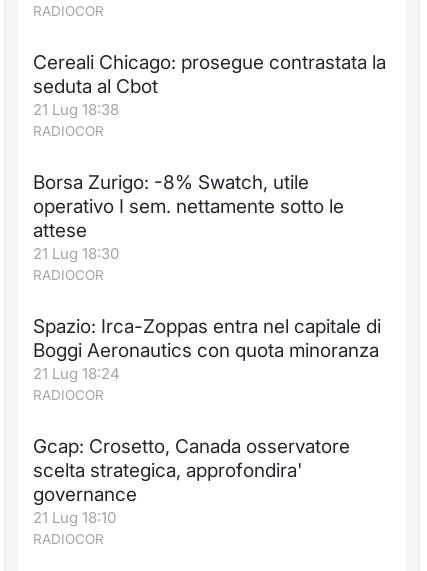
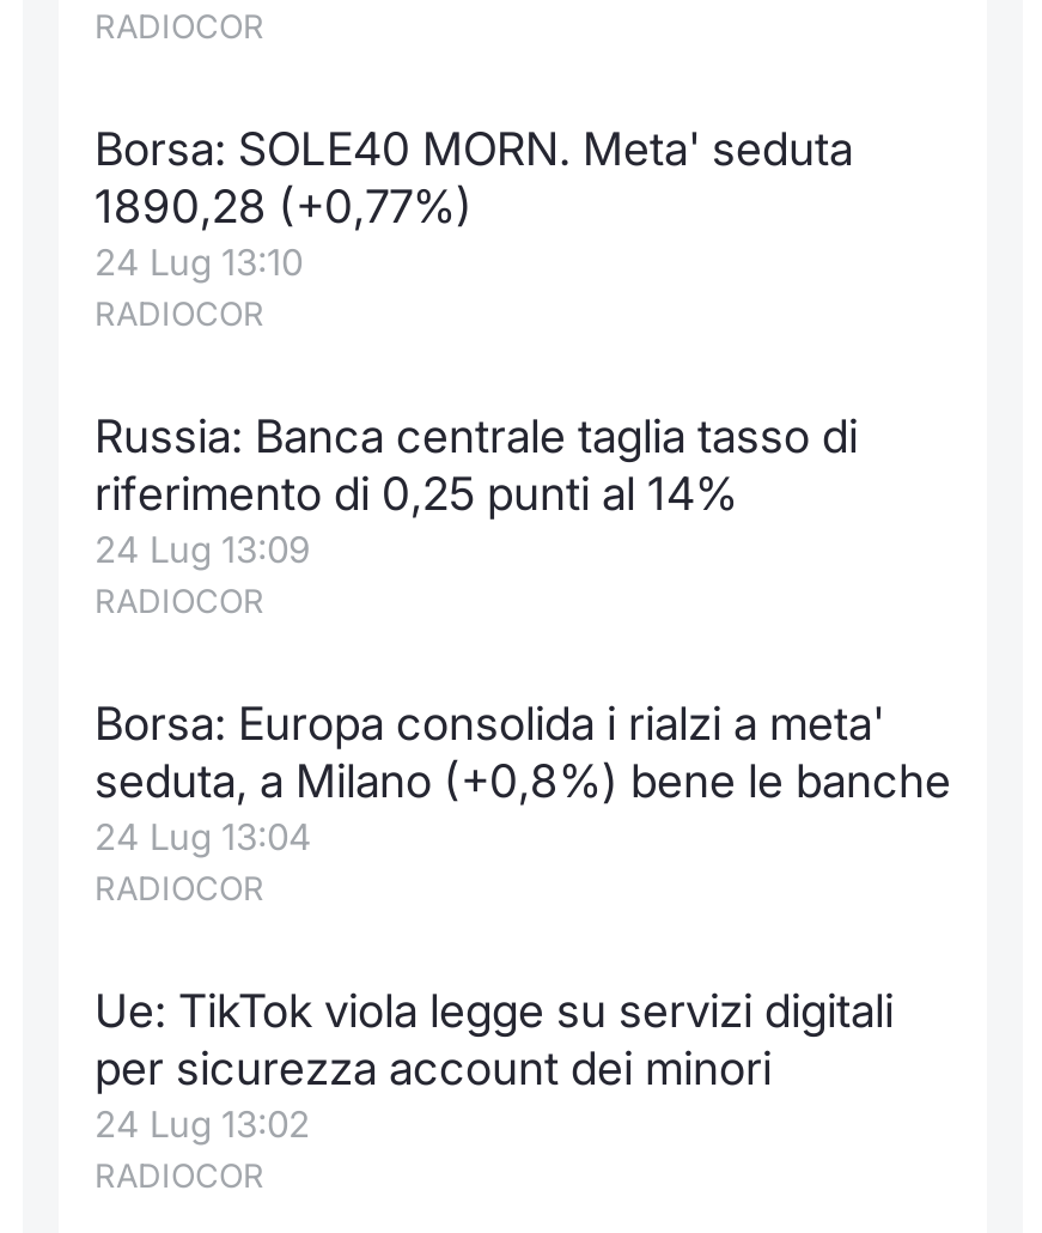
[33,51,386,119] Cereali Chicago: prosegue contrastata la | seduta al Cbot | 21 Lug 18:38 -> [95,122,853,285] Borsa: SOLE40 MORN. Meta' seduta | 1890,28 (+0,77%) | 24 Lug 13:10
[33,171,344,263] Borsa Zurigo: -8% Swatch, utile | operativo I sem. nettamente sotto le | attese | 21 Lug 18:30 -> [95,409,858,572] Russia: Banca centrale taglia tasso di | riferimento di 0,25 punti al 14% | 24 Lug 13:09
[33,315,381,383] Spazio: Irca-Zoppas entra nel capitale di | Boggi Aeronautics con quota minoranza | 21 Lug 18:24 -> [95,697,951,860] Borsa: Europa consolida i rialzi a meta' | seduta, a Milano (+0,8%) bene le banche | 24 Lug 13:04
[33,435,350,527] Gcap: Crosetto, Canada osservatore | scelta strategica, approfondira' | governance | 21 Lug 18:10 -> [95,984,894,1147] Ue: TikTok viola legge su servizi digitali | per sicurezza account dei minori | 24 Lug 13:02

